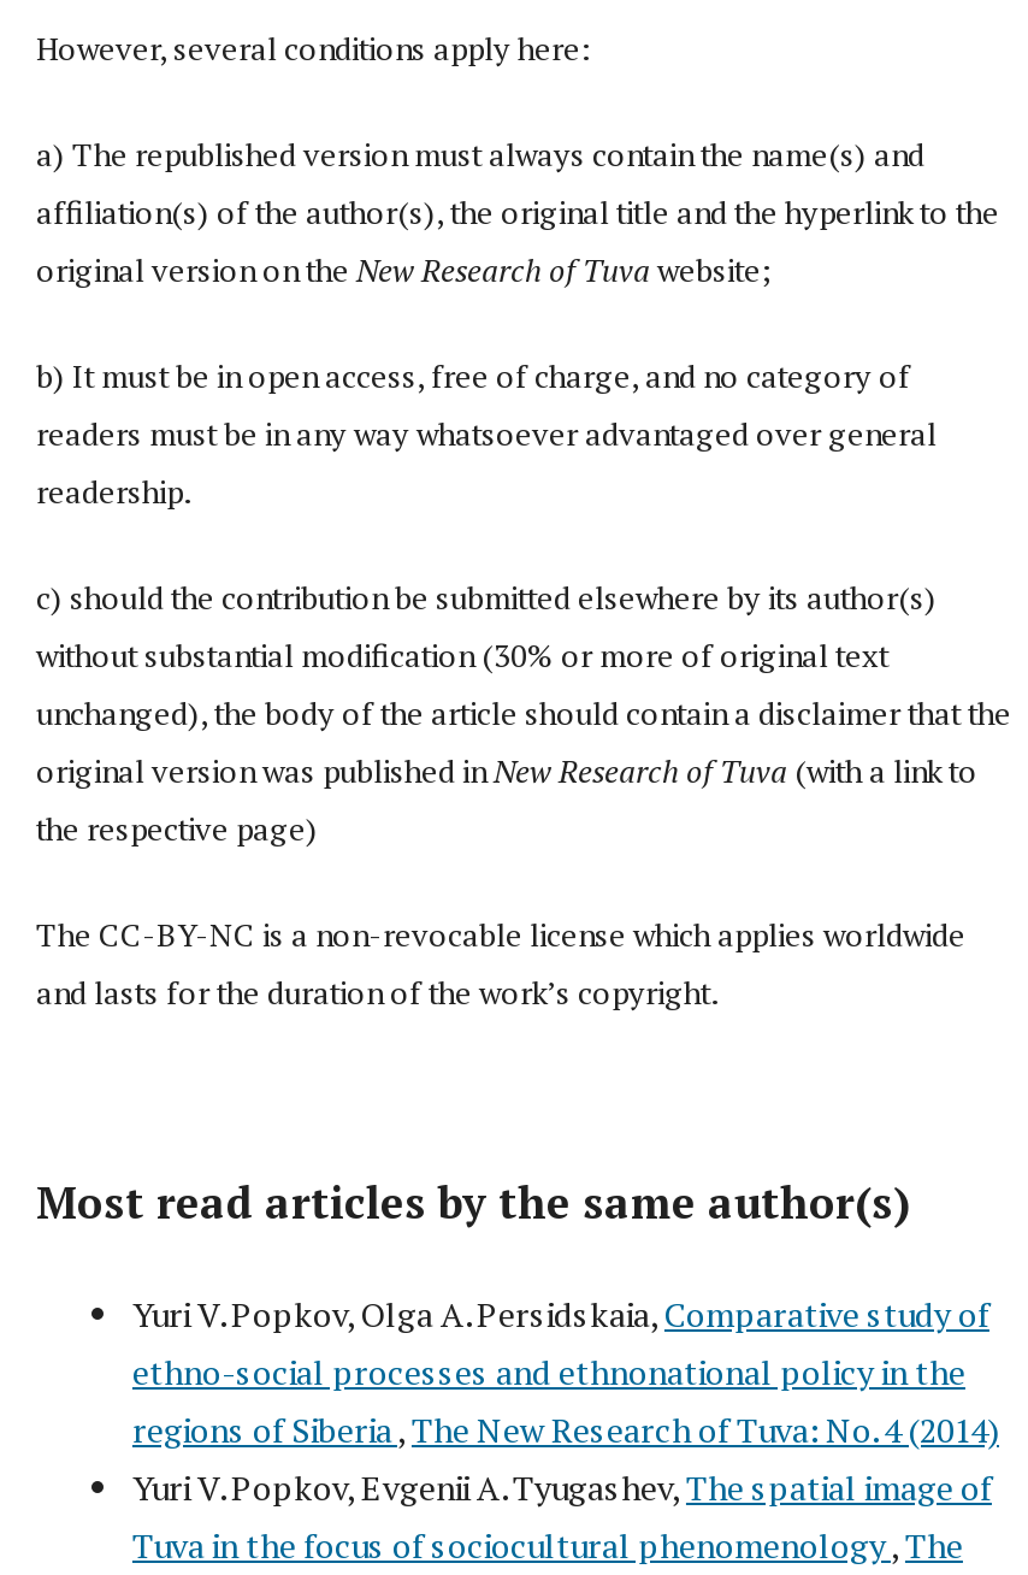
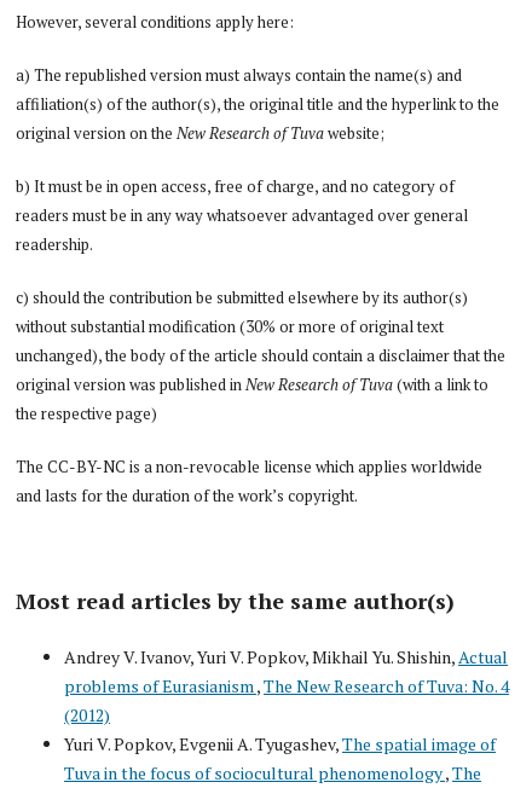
[132,1291,999,1452] Yuri V. Popkov, Olga A. Persidskaia, Comparative study of | ethno-social processes and ethnonational policy in the | regions of Siberia,The New Research of Tuva: No. 4 (2014) -> [64,646,509,726] Andrey V. Ivanov, Yuri V. Popkov, Mikhail Yu. Shishin,Actual | problems of Eurasianism,The New Research of Tuva: No. 4 | (2012)

